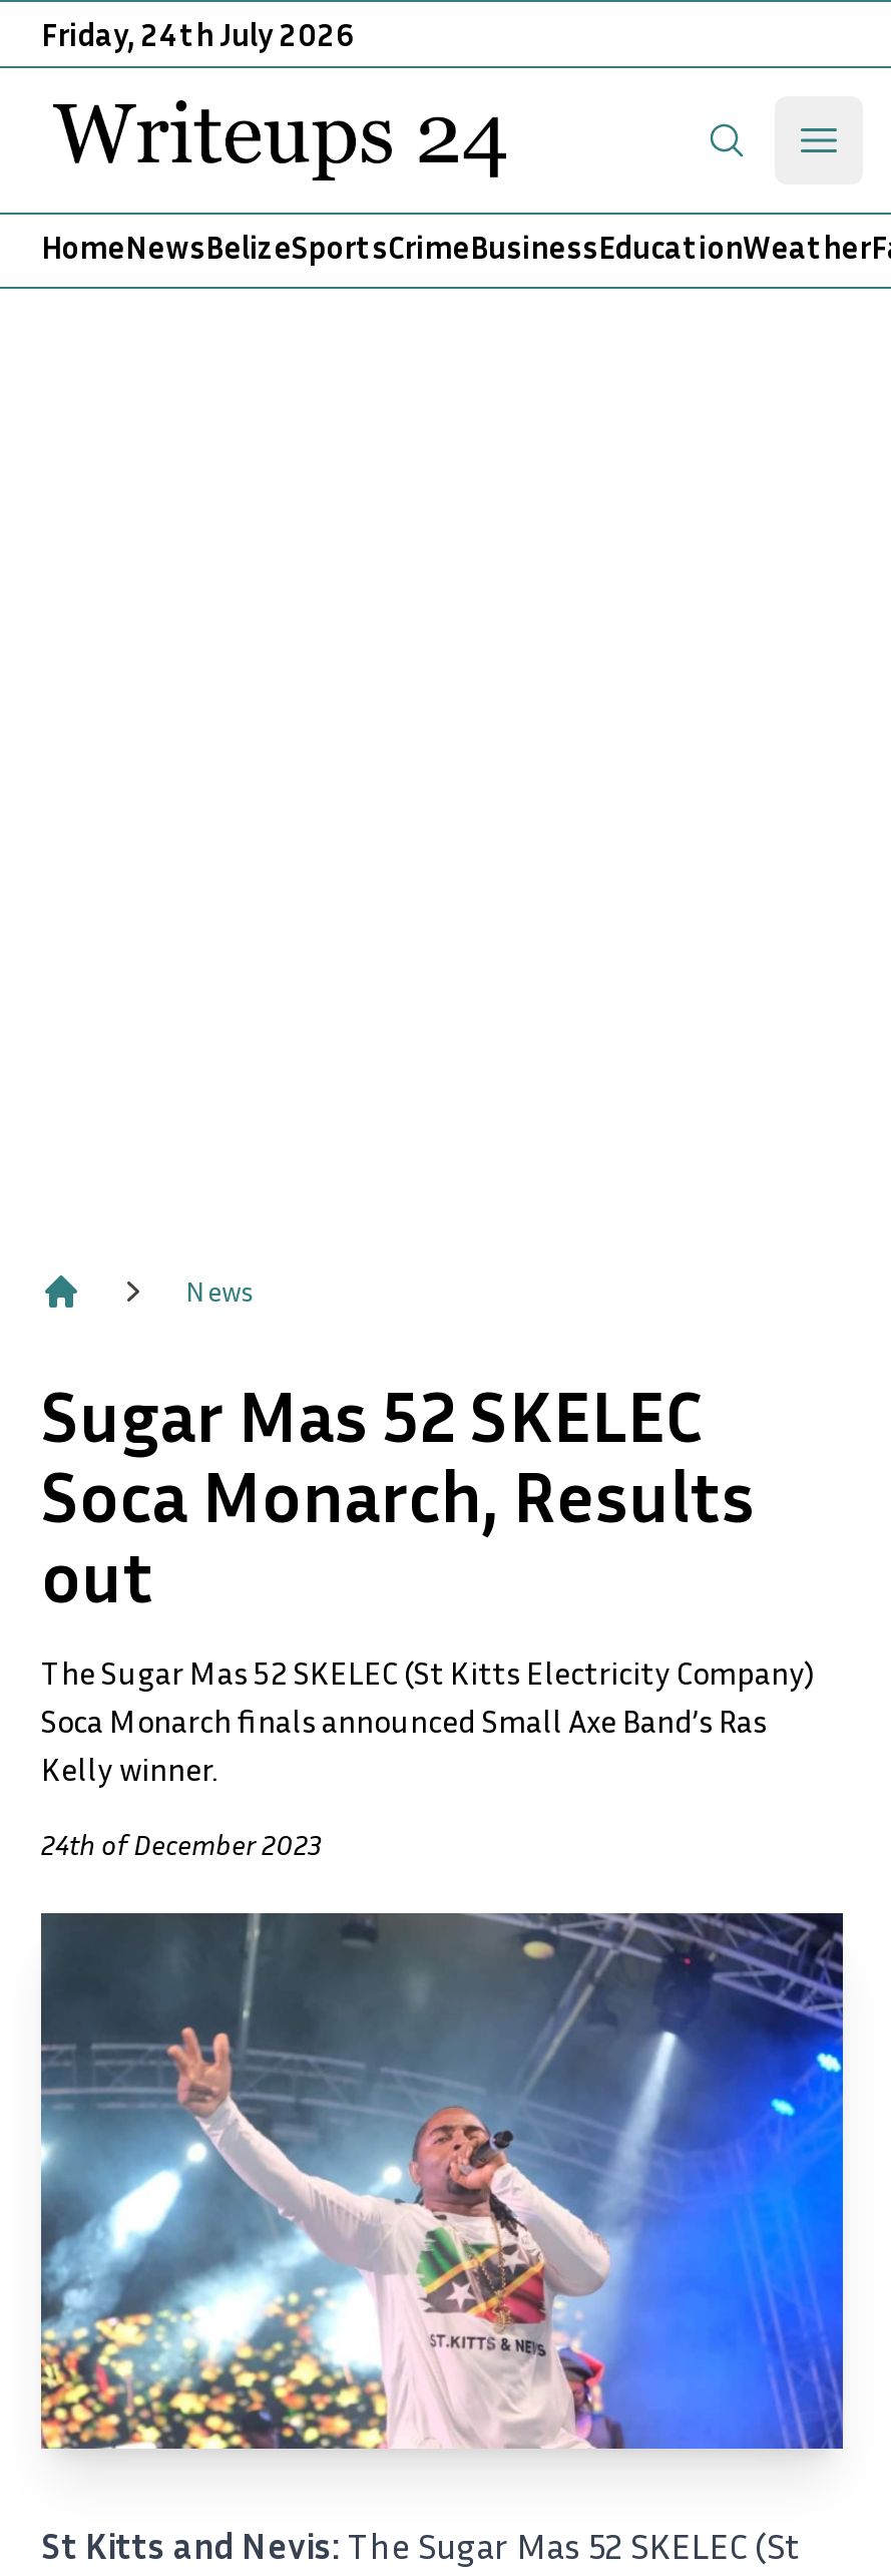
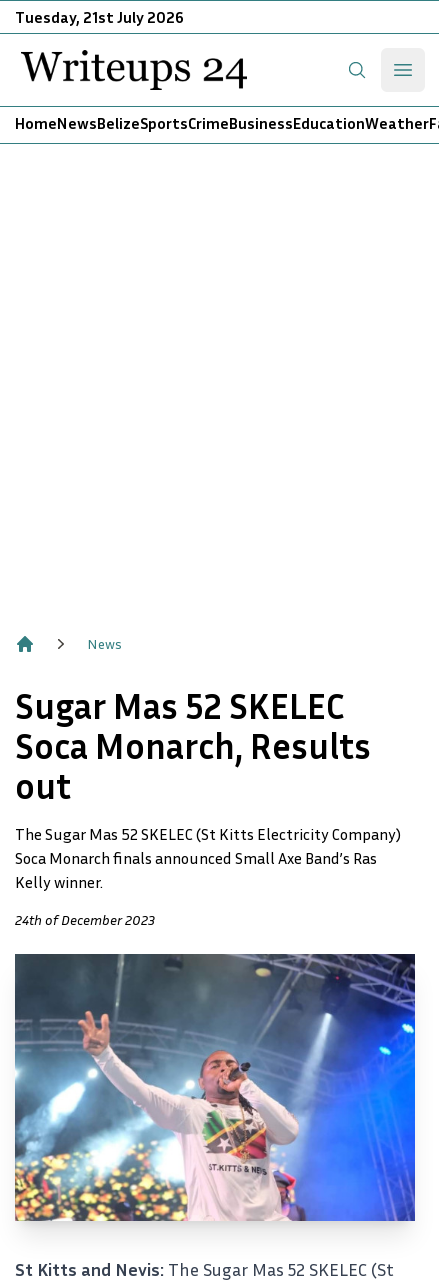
[41,14,354,54] Friday, 24th July 2026 -> [15,7,184,27] Tuesday, 21st July 2026

